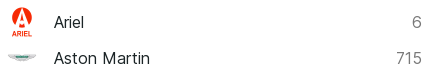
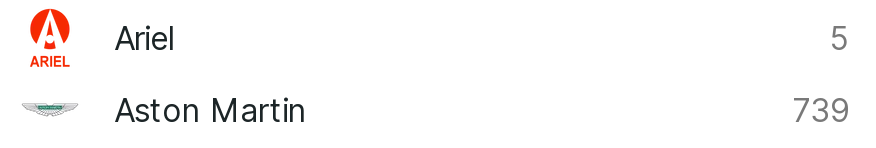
[412,11,422,31] 6 -> [830,17,850,57] 5
[396,47,422,67] 715 -> [792,89,850,129] 739

